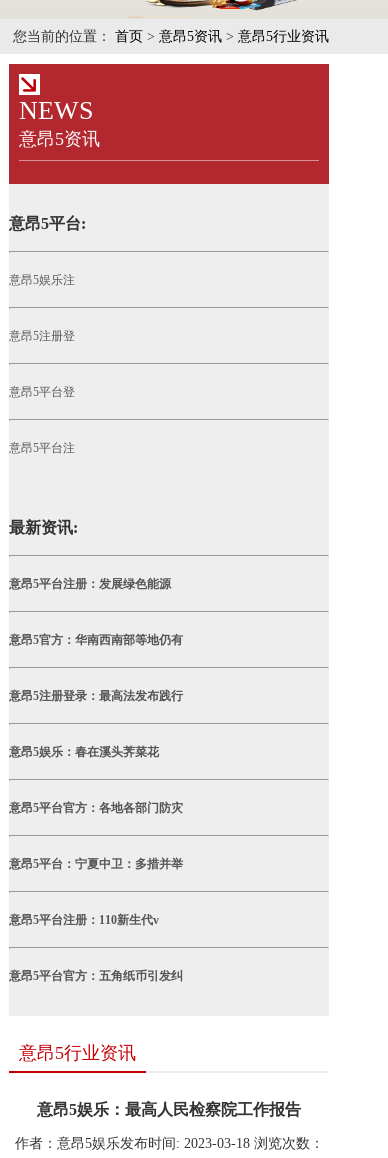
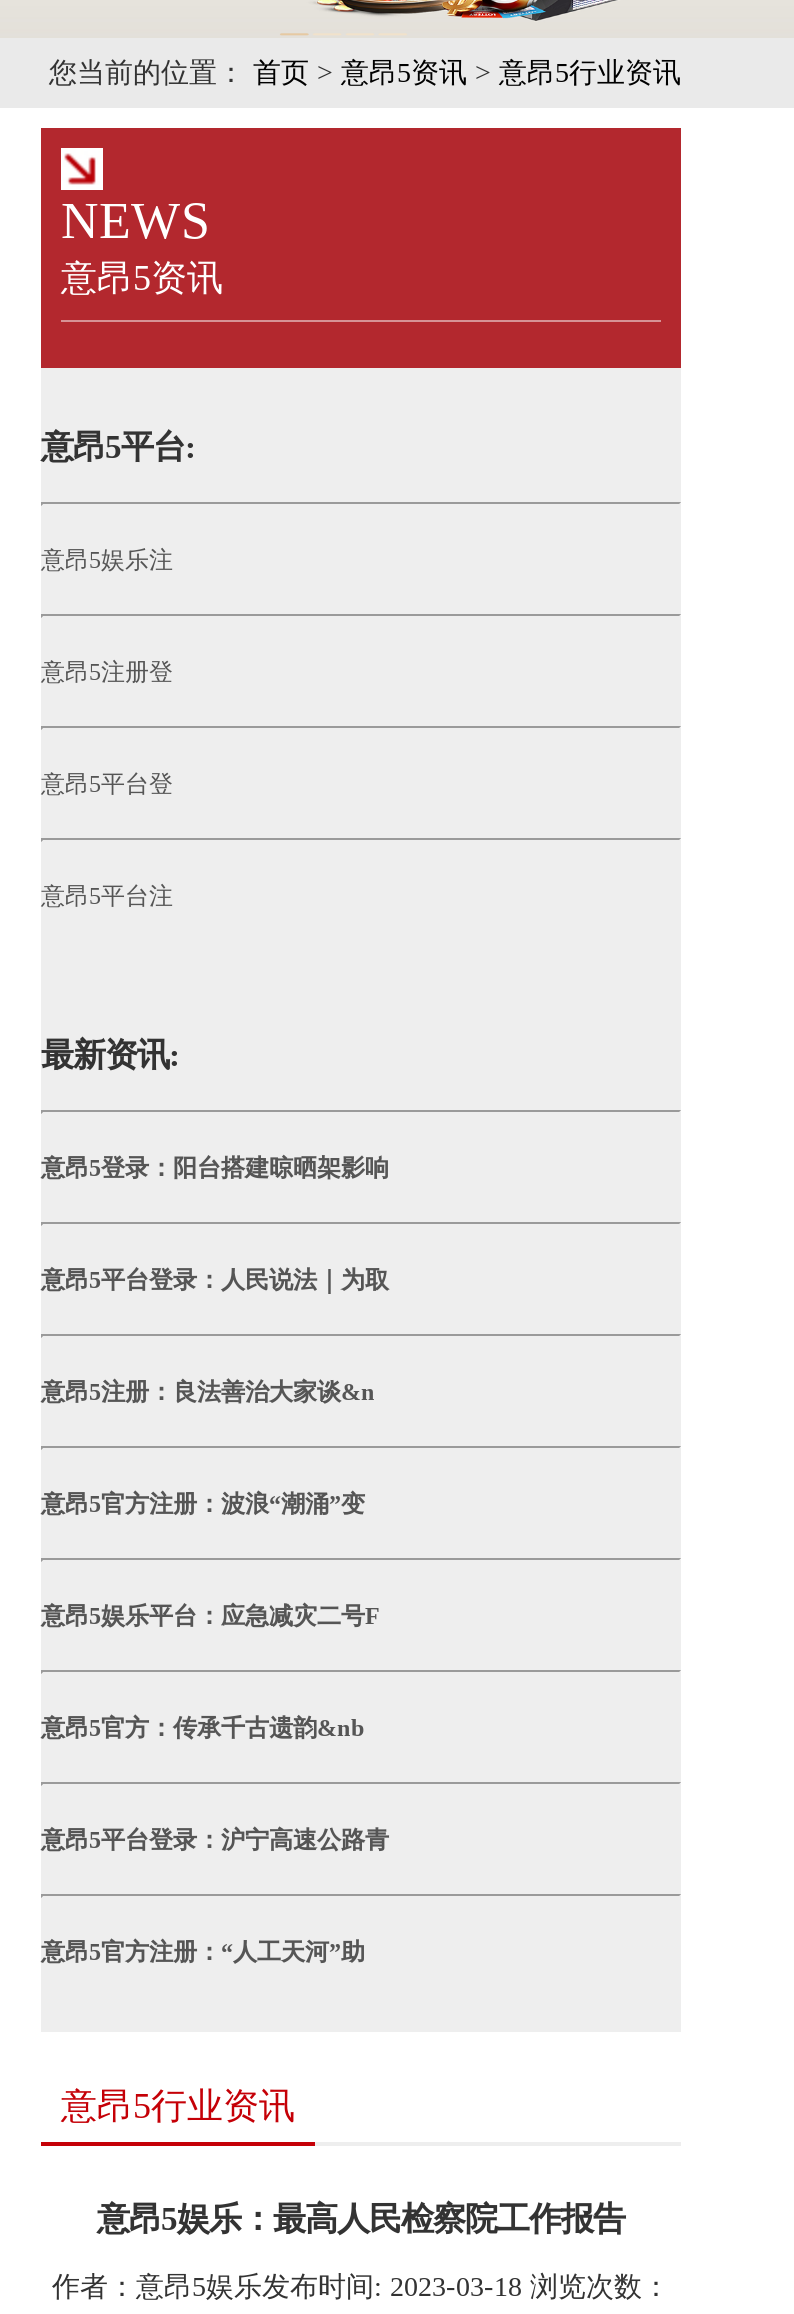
[9,577,171,591] 意昂5平台注册：发展绿色能源 -> [41,1155,389,1183] 意昂5登录：阳台搭建晾晒架影响
[9,633,183,647] 意昂5官方：华南西南部等地仍有 -> [41,1267,389,1295] 意昂5平台登录：人民说法｜为取
[9,689,183,703] 意昂5注册登录：最高法发布践行 -> [41,1379,375,1407] 意昂5注册：良法善治大家谈&n
[9,745,159,759] 意昂5娱乐：春在溪头荠菜花 -> [41,1491,365,1519] 意昂5官方注册：波浪“潮涌”变
[9,801,183,815] 意昂5平台官方：各地各部门防灾 -> [41,1603,379,1631] 意昂5娱乐平台：应急减灾二号F
[9,857,183,871] 意昂5平台：宁夏中卫：多措并举 -> [41,1715,365,1743] 意昂5官方：传承千古遗韵&nb
[9,913,159,927] 意昂5平台注册：110新生代v -> [41,1827,389,1855] 意昂5平台登录：沪宁高速公路青
[9,969,183,983] 意昂5平台官方：五角纸币引发纠 -> [41,1939,365,1967] 意昂5官方注册：“人工天河”助

